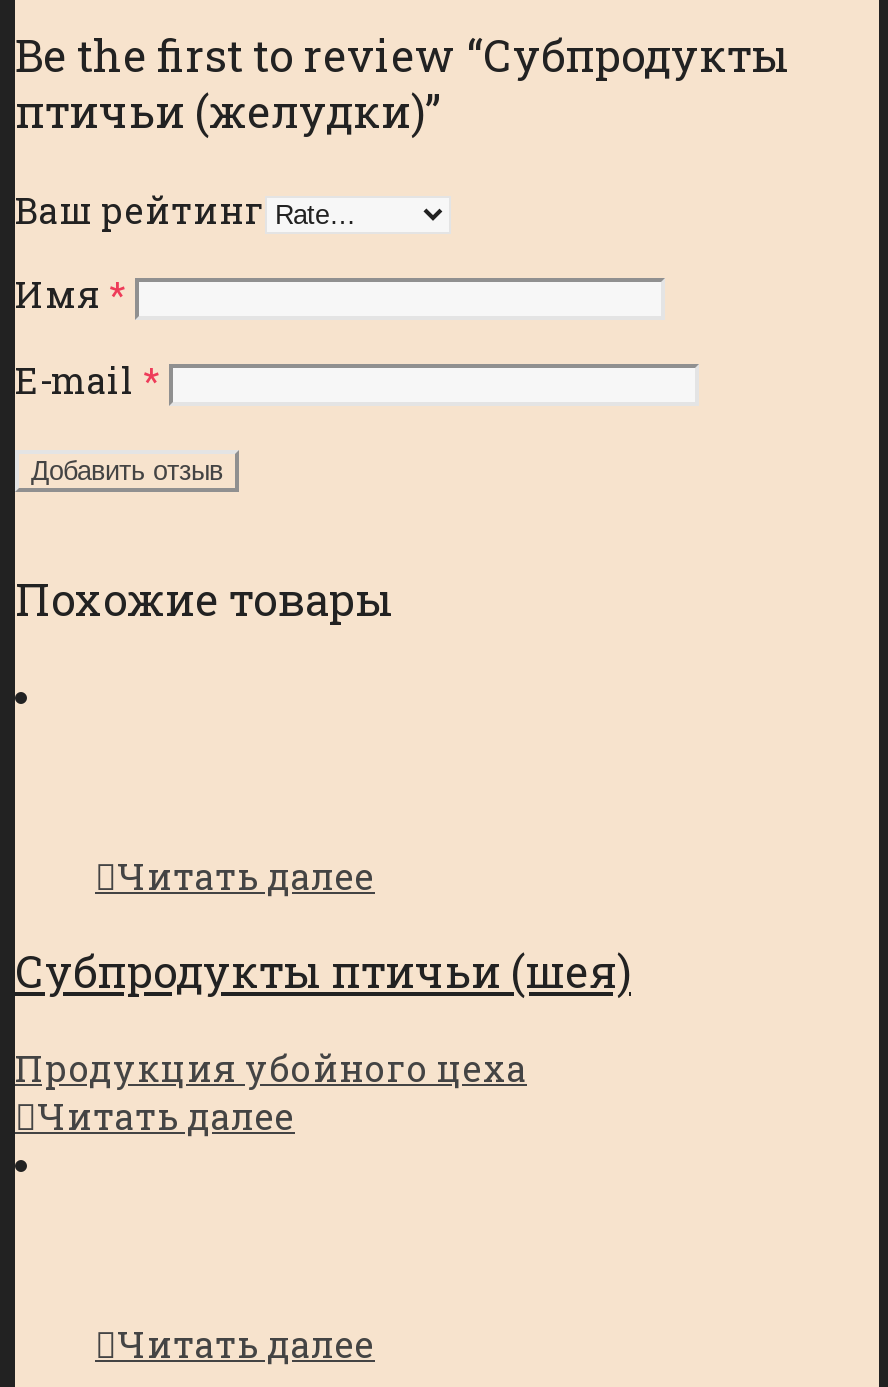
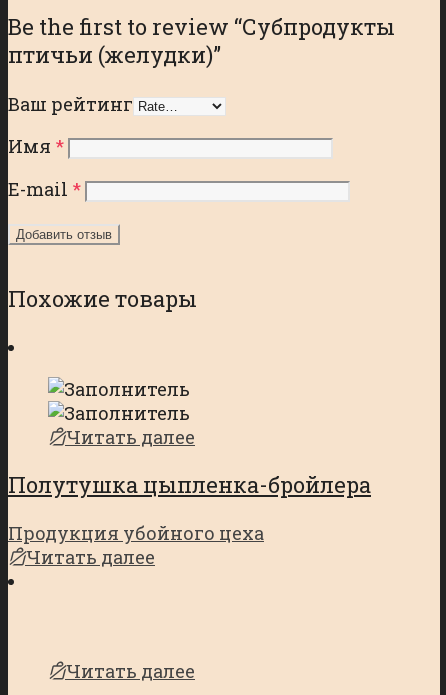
none -> [47,377,190,418] [image]
[15,942,631,1000] Субпродукты птичьи (шея) -> [8,470,371,499] Полутушка цыпленка-бройлера

